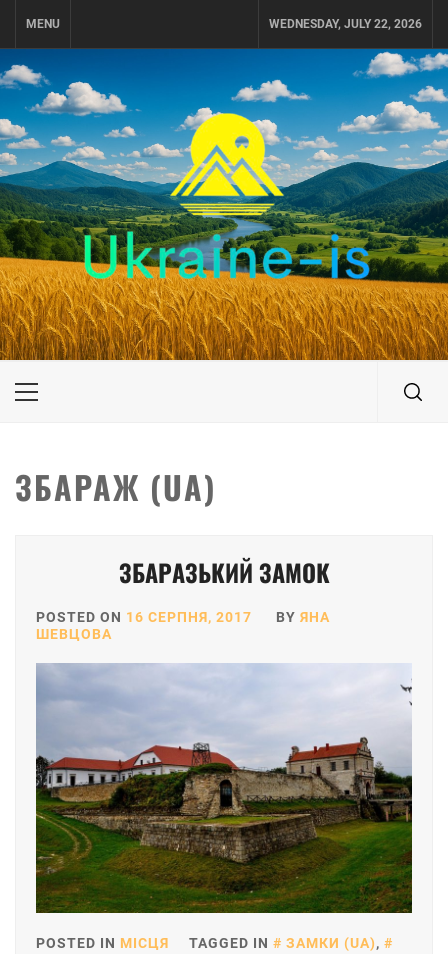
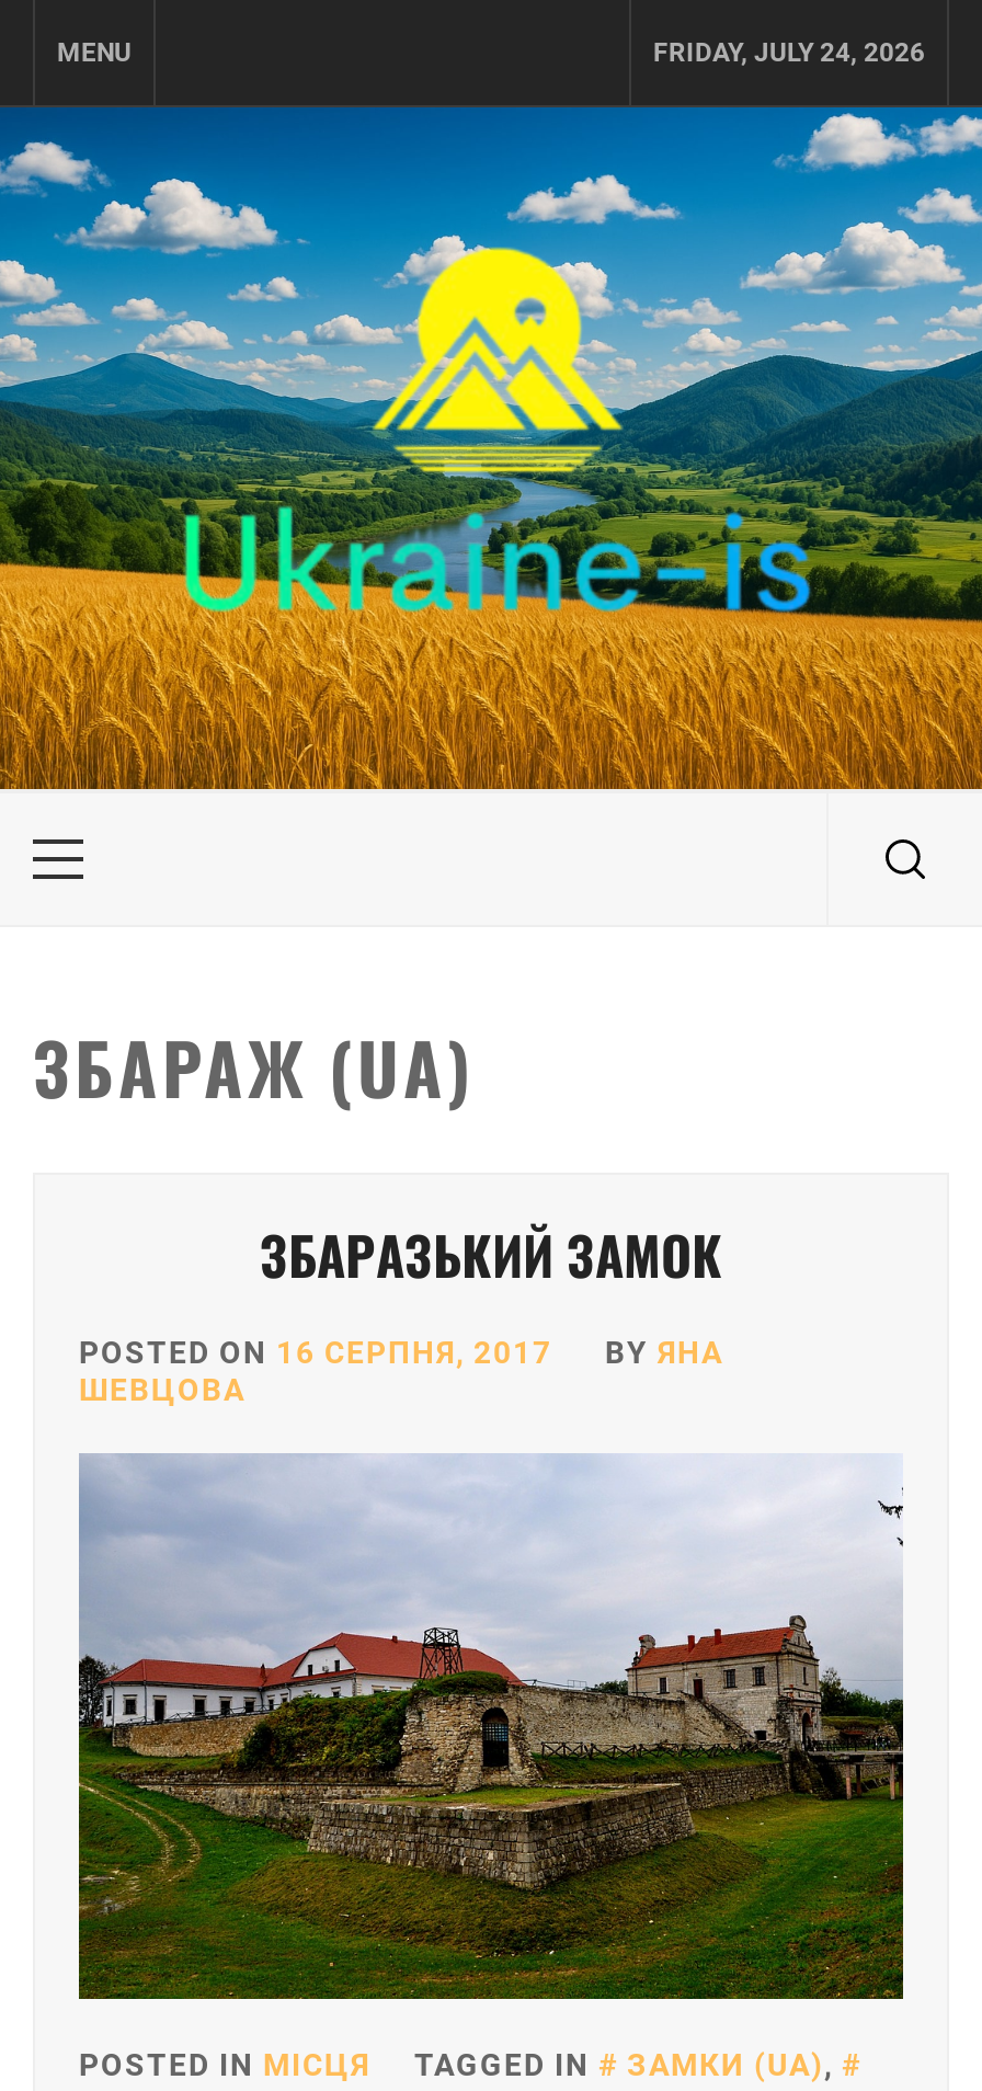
[269,17,422,31] WEDNESDAY, JULY 22, 2026 -> [653,37,925,68] FRIDAY, JULY 24, 2026

